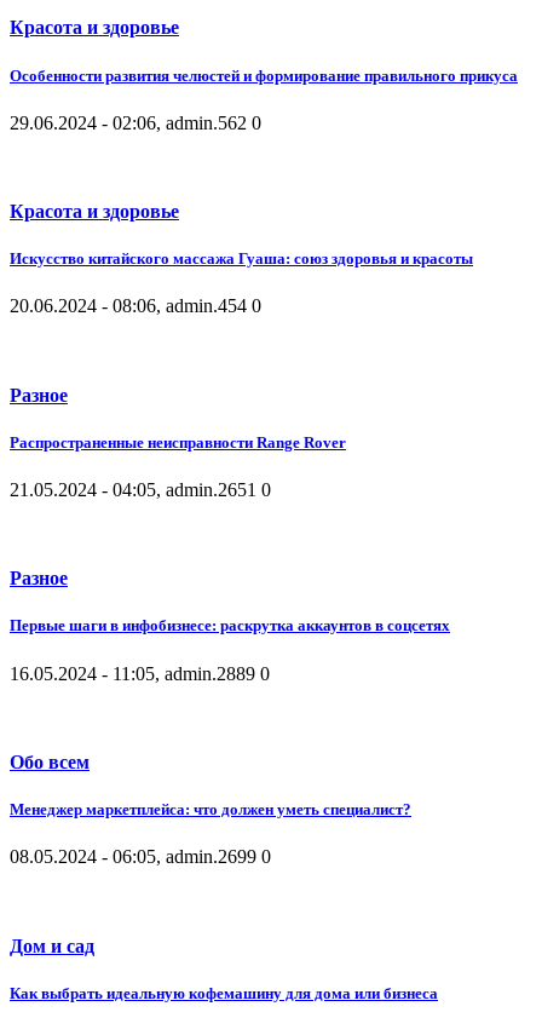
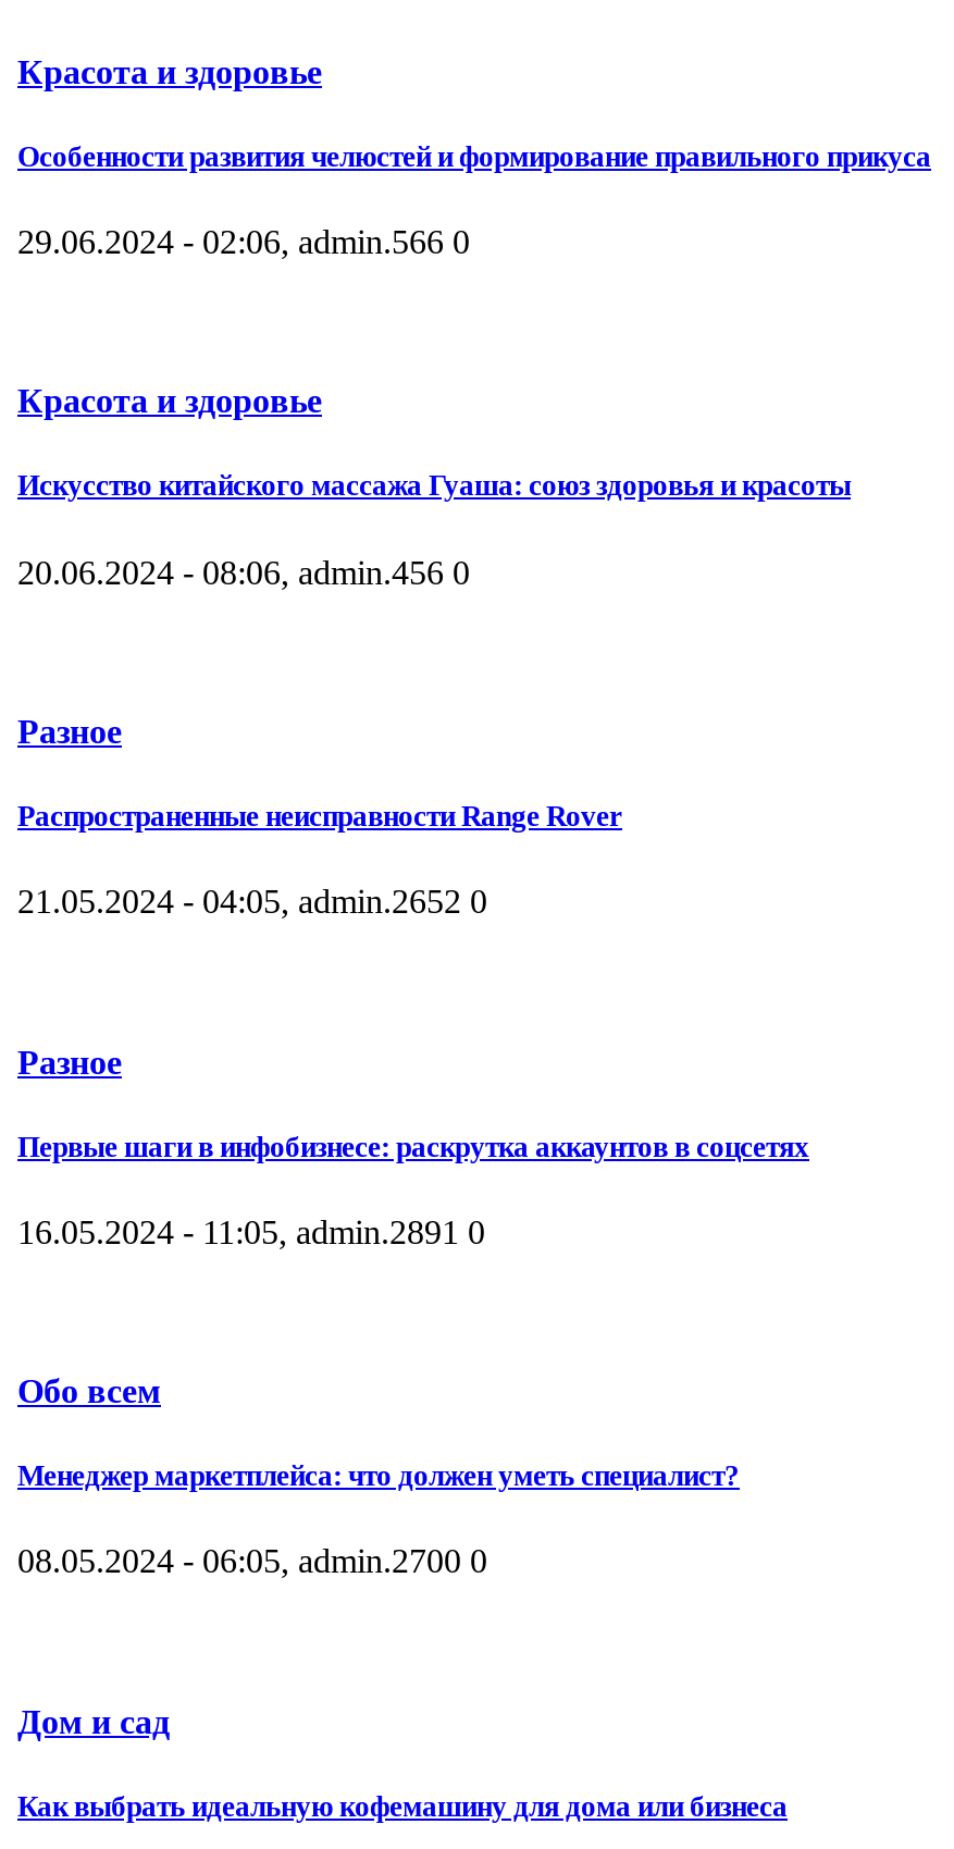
[10,112,261,133] 29.06.2024 - 02:06, admin.562 0 -> [17,223,470,260] 29.06.2024 - 02:06, admin.566 0
[10,296,261,316] 20.06.2024 - 08:06, admin.454 0 -> [17,553,470,590] 20.06.2024 - 08:06, admin.456 0
[10,479,271,500] 21.05.2024 - 04:05, admin.2651 0 -> [17,883,487,920] 21.05.2024 - 04:05, admin.2652 0
[10,663,270,683] 16.05.2024 - 11:05, admin.2889 0 -> [17,1213,485,1250] 16.05.2024 - 11:05, admin.2891 0
[10,846,271,867] 08.05.2024 - 06:05, admin.2699 0 -> [17,1543,487,1580] 08.05.2024 - 06:05, admin.2700 0

